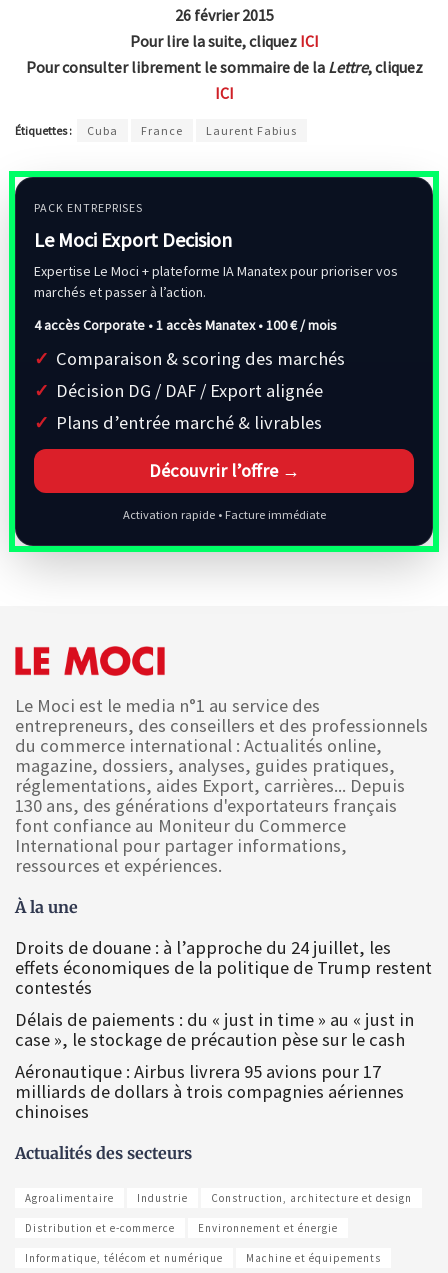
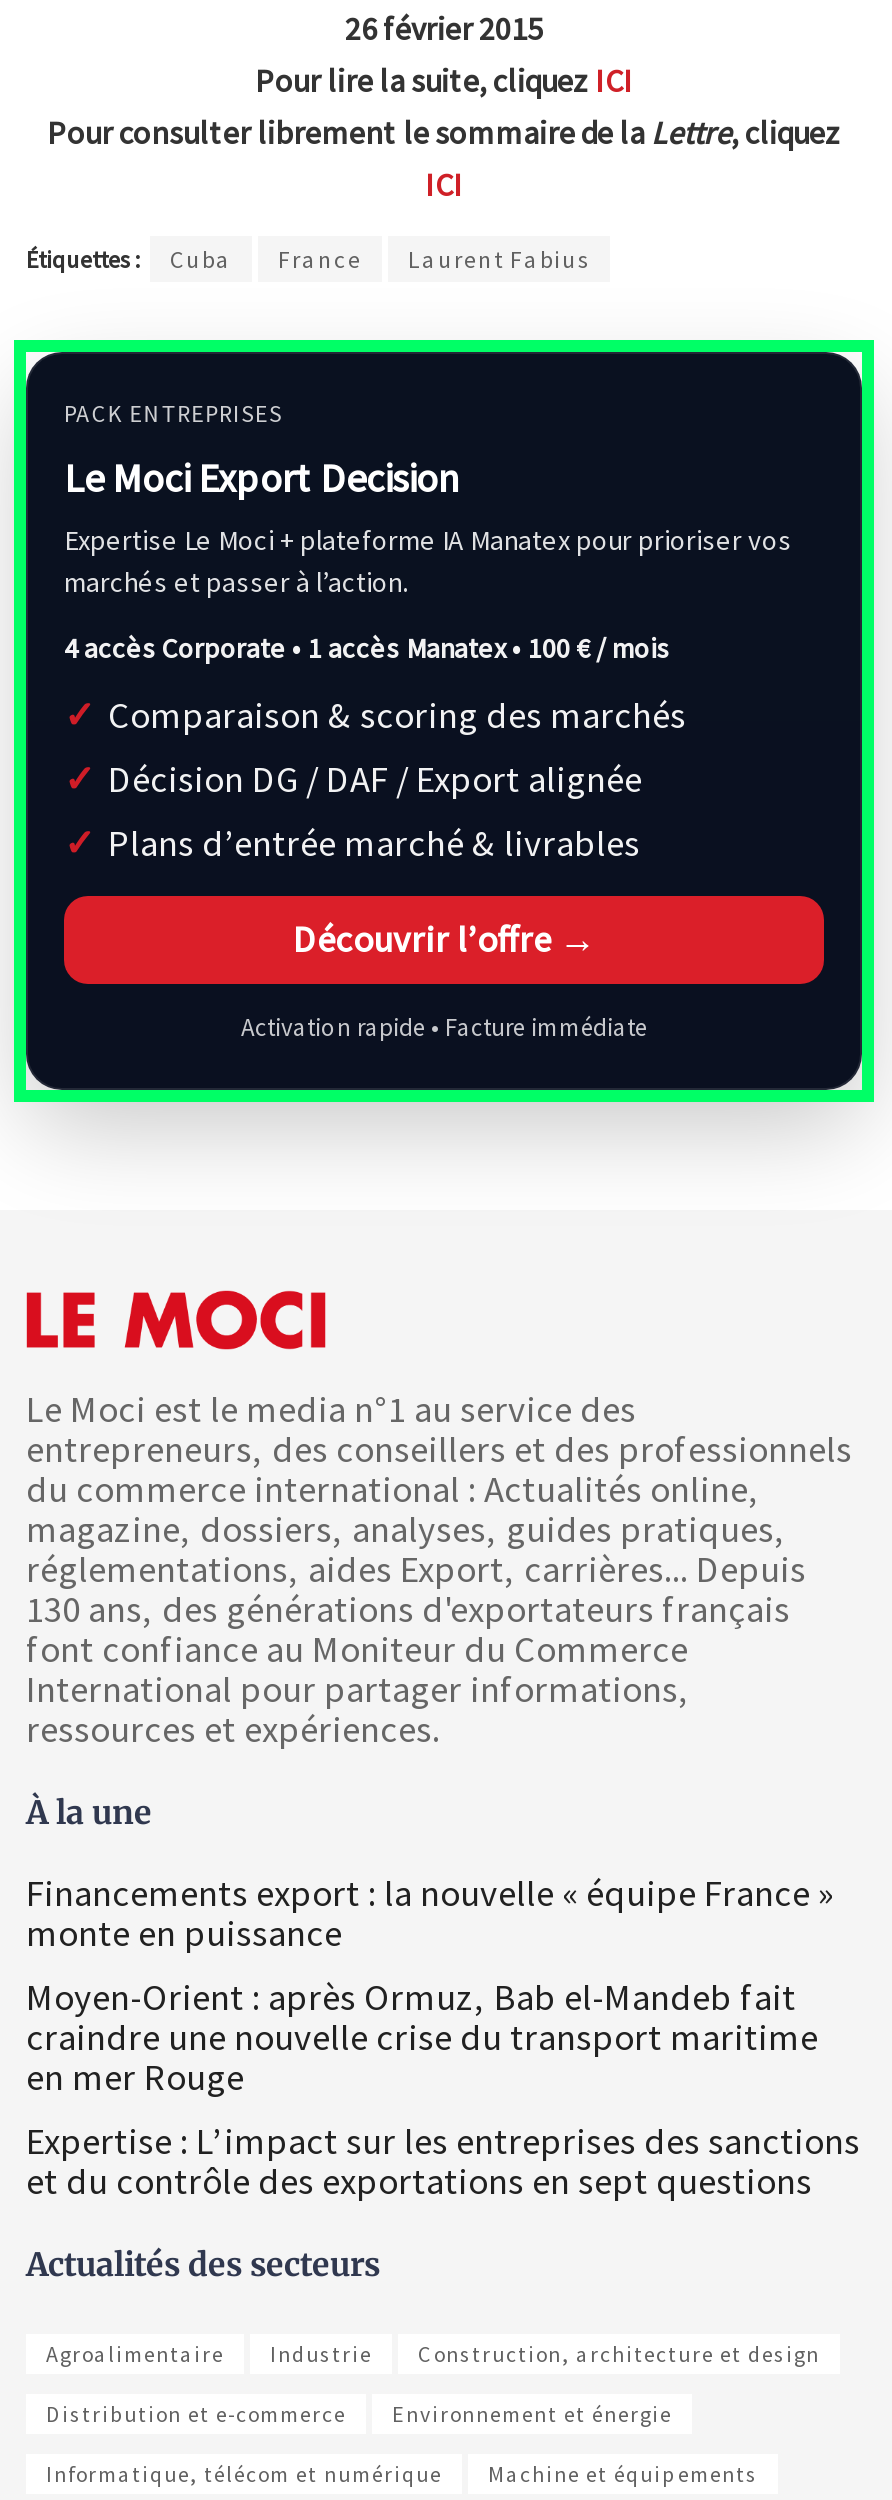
[15,936,432,1123] Droits de douane : à l’approche du 24 juillet, les | effets économiques de la politique de Trump restent | contestés | Délais de paiements : du « just in time » au « just in | case », le stockage de précaution pèse sur le cash | Aéronautique : Airbus livrera 95 avions pour 17 | milliards de dollars à trois compagnies aériennes | chinoises -> [26,1870,860,2204] Financements export : la nouvelle « équipe France » | monte en puissance | Moyen-Orient : après Ormuz, Bab el-Mandeb fait | craindre une nouvelle crise du transport maritime | en mer Rouge | Expertise : L’impact sur les entreprises des sanctions | et du contrôle des exportations en sept questions

